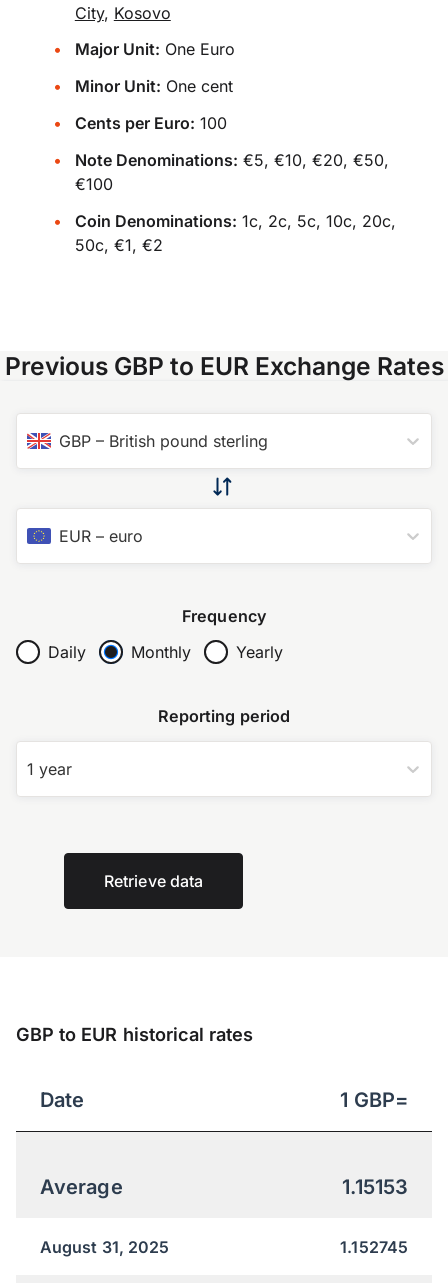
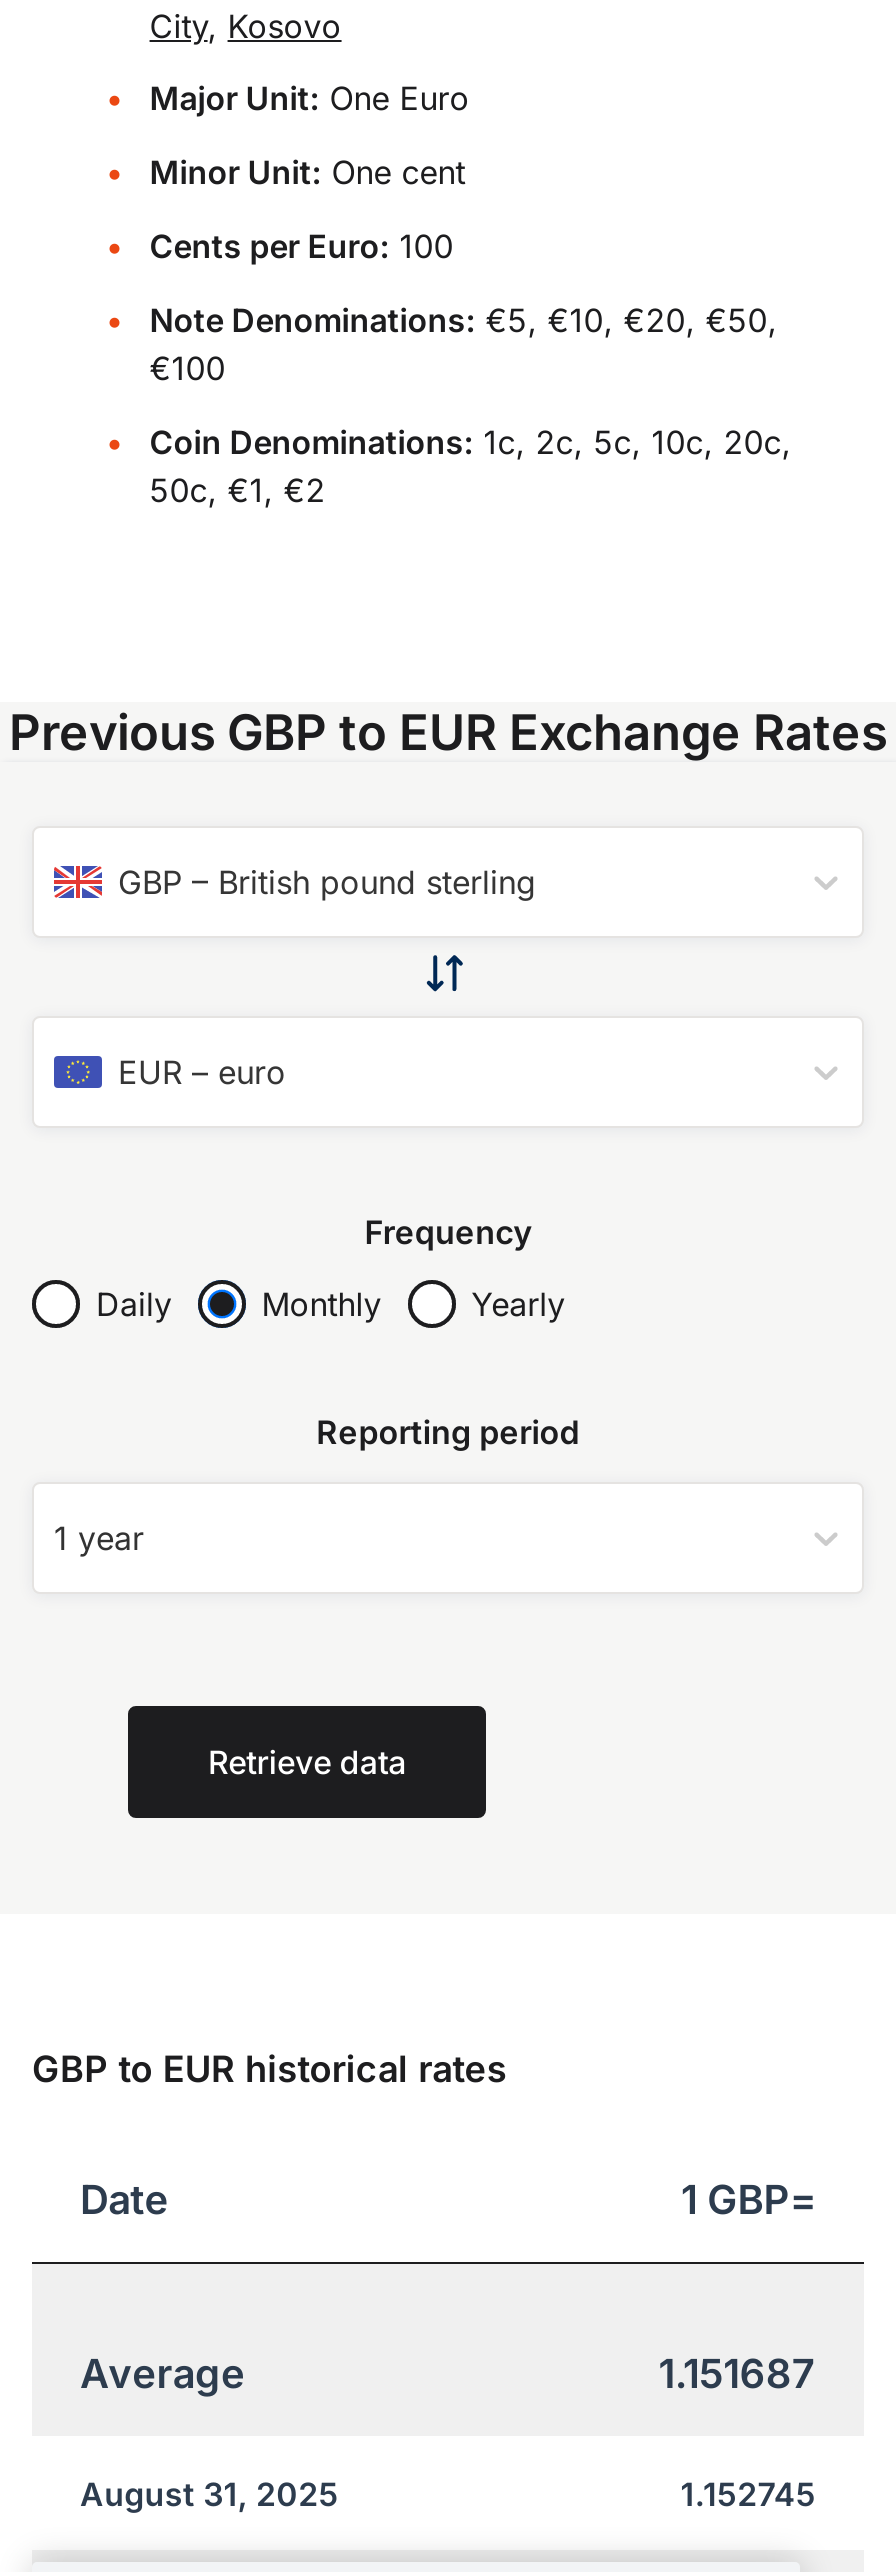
[342,1175,408,1199] 1.15153 -> [659,2350,816,2398] 1.151687

